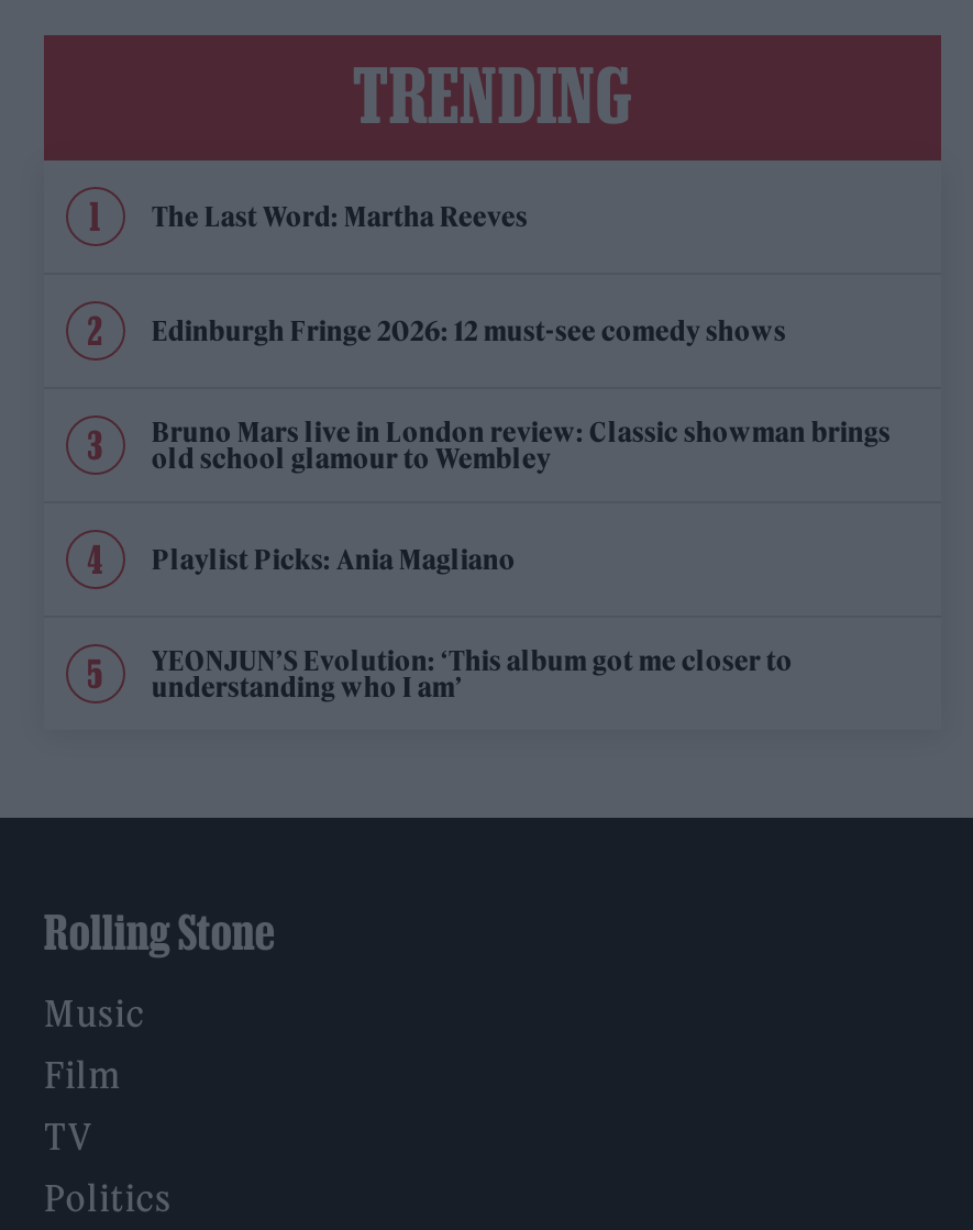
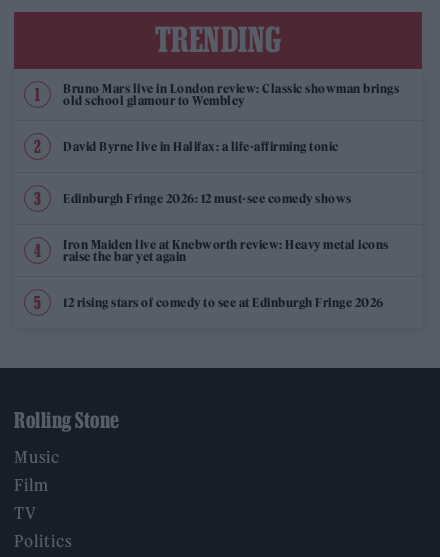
[152,199,528,232] The Last Word: Martha Reeves -> none
moved [152,313,786,346] -> [63,190,351,205]: Edinburgh Fringe 2026: 12 must-see comedy shows
moved [152,414,891,474] -> [63,80,399,107]: Bruno Mars live in London review: Classic showman brings | old school glamour to Wembley
[152,542,793,702] Playlist Picks: Ania Magliano | YEONJUN’S Evolution: ‘This album got me closer to | understanding who I am’ -> [63,138,388,309] David Byrne live in Halifax: a life-affirming tonic | Iron Maiden live at Knebworth review: Heavy metal icons | raise the bar yet again | 12 rising stars of comedy to see at Edinburgh Fringe 2026

